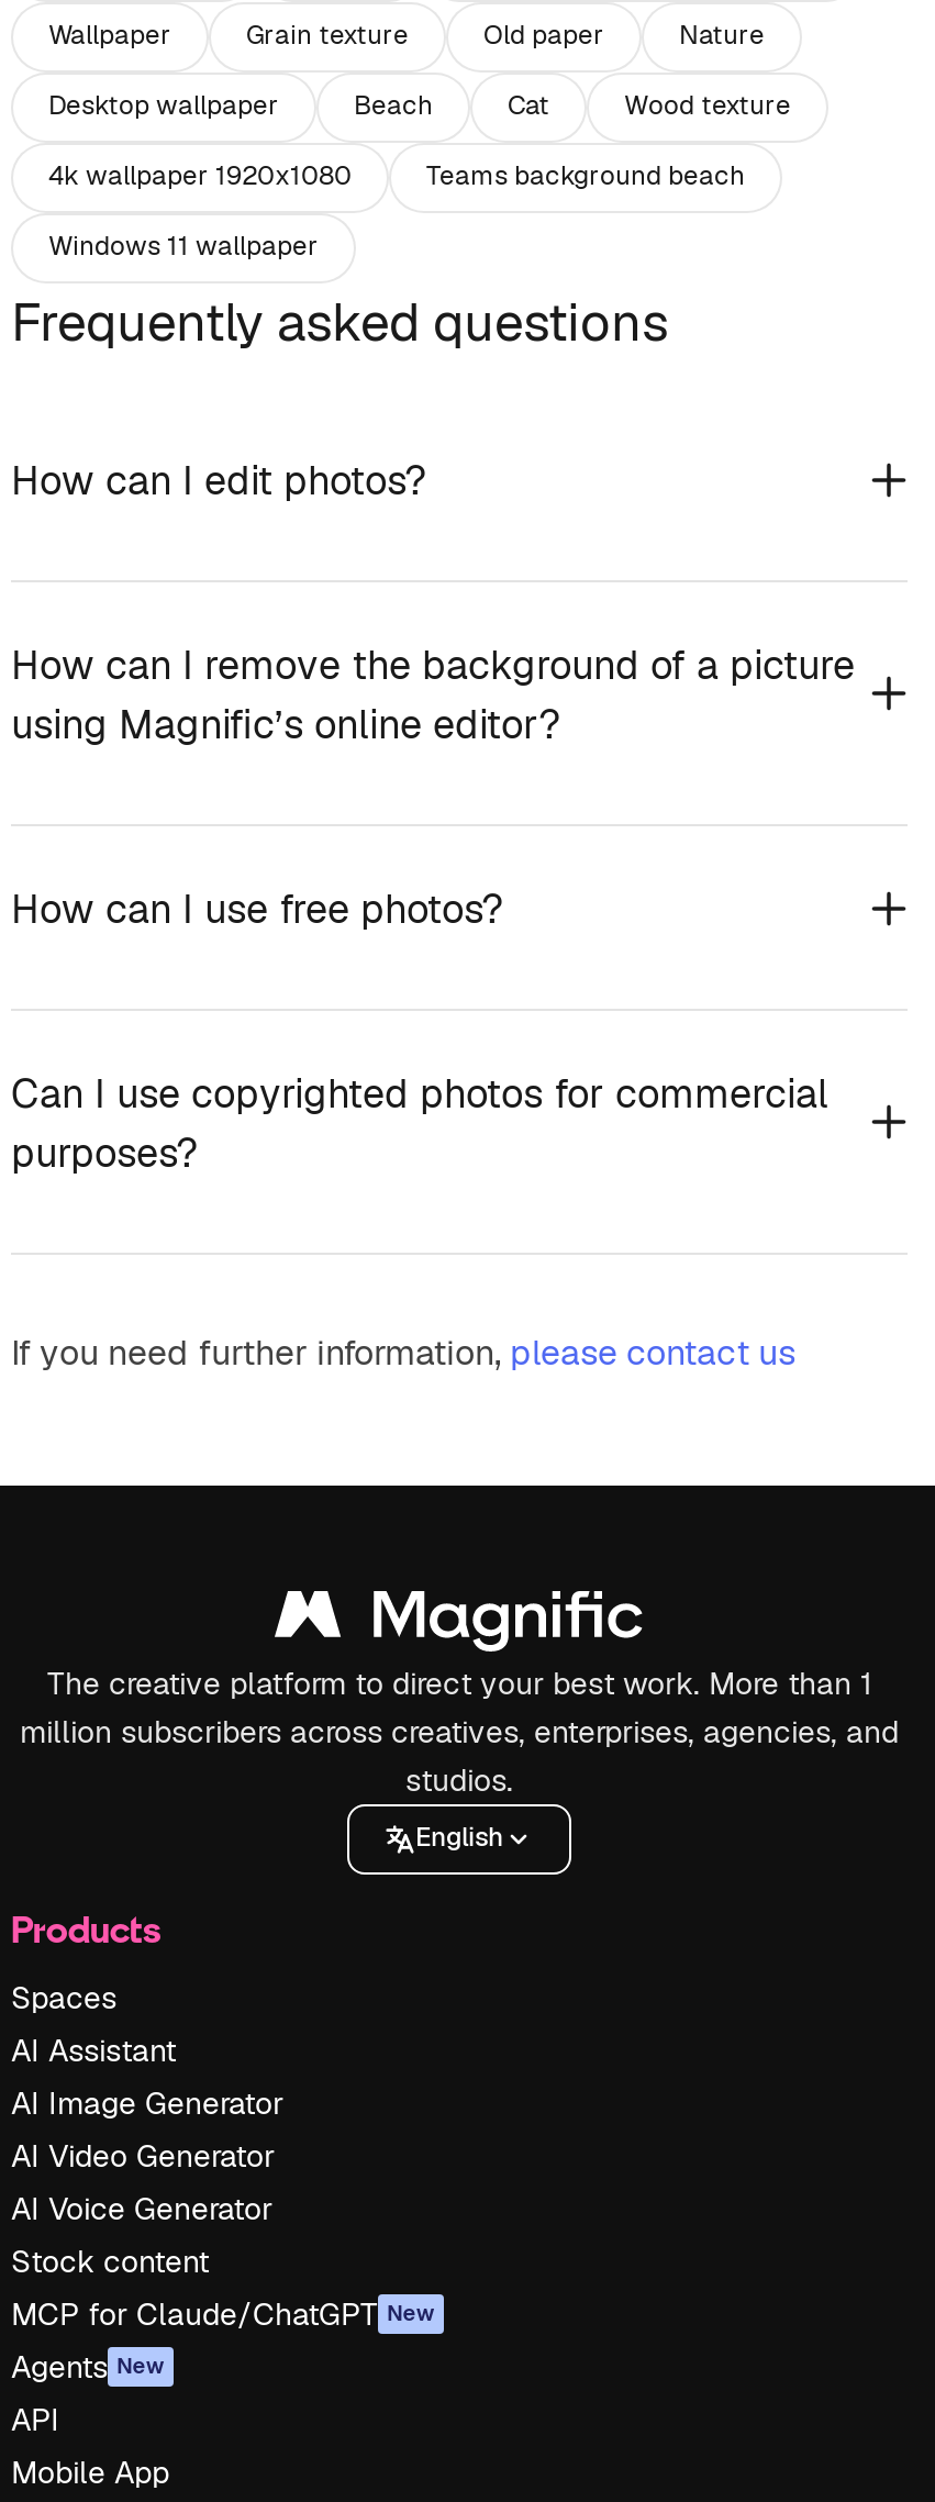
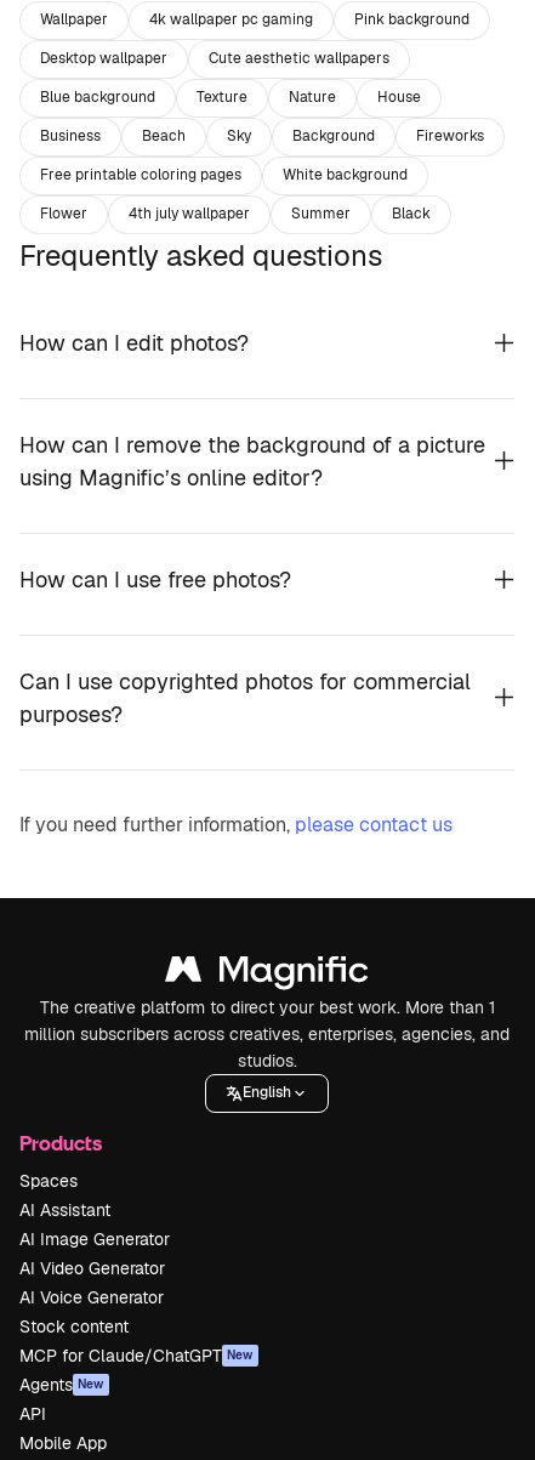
[246,19,765,54] Grain texture | Old paper | Nature -> [149,10,469,30] 4k wallpaper pc gaming | Pink background
[508,89,791,124] Cat | Wood texture -> [227,127,484,146] Sky | Background | Fireworks
none -> [40,49,421,146] Cute aesthetic wallpapers | Blue background | Texture | Nature | House | Business
[48,159,745,194] 4k wallpaper 1920x1080 | Teams background beach -> [40,166,408,185] Free printable coloring pages | White background
[48,230,319,265] Windows 11 wallpaper -> [40,204,431,224] Flower | 4th july wallpaper | Summer | Black

